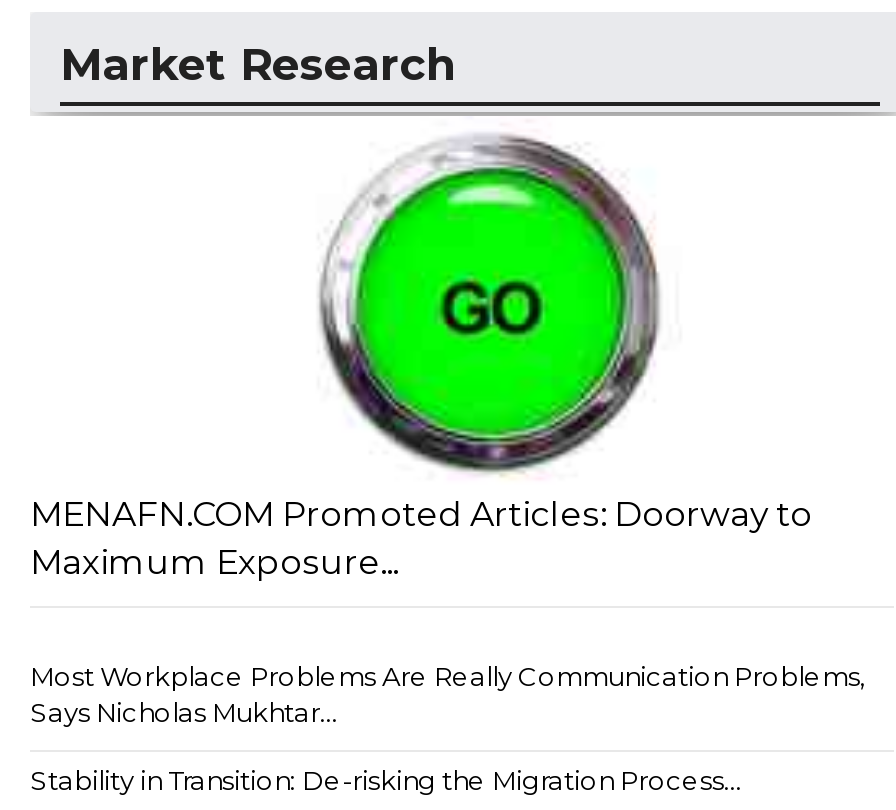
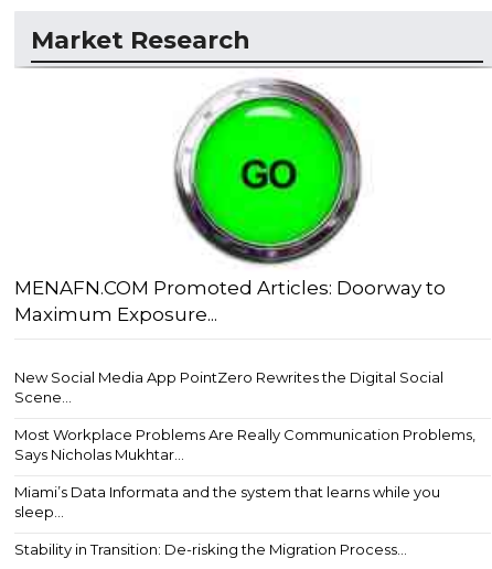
none -> [14,369,443,406] New Social Media App PointZero Rewrites the Digital Social | Scene...
none -> [14,484,440,521] Miami’s Data Informata and the system that learns while you | sleep...

